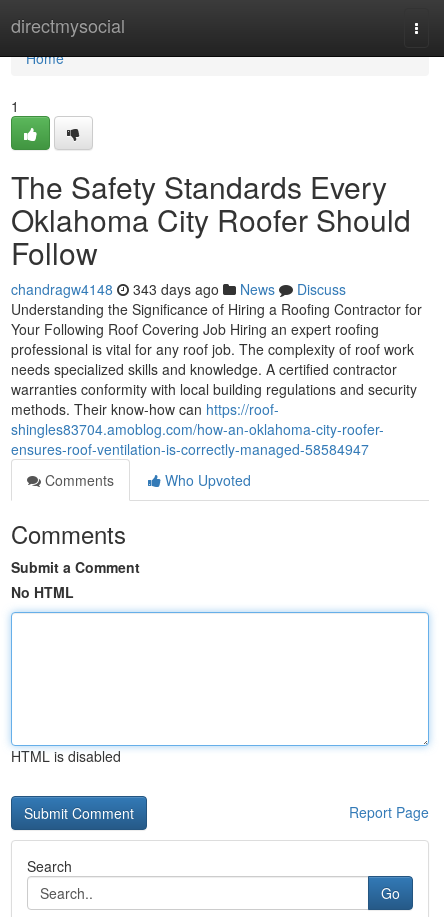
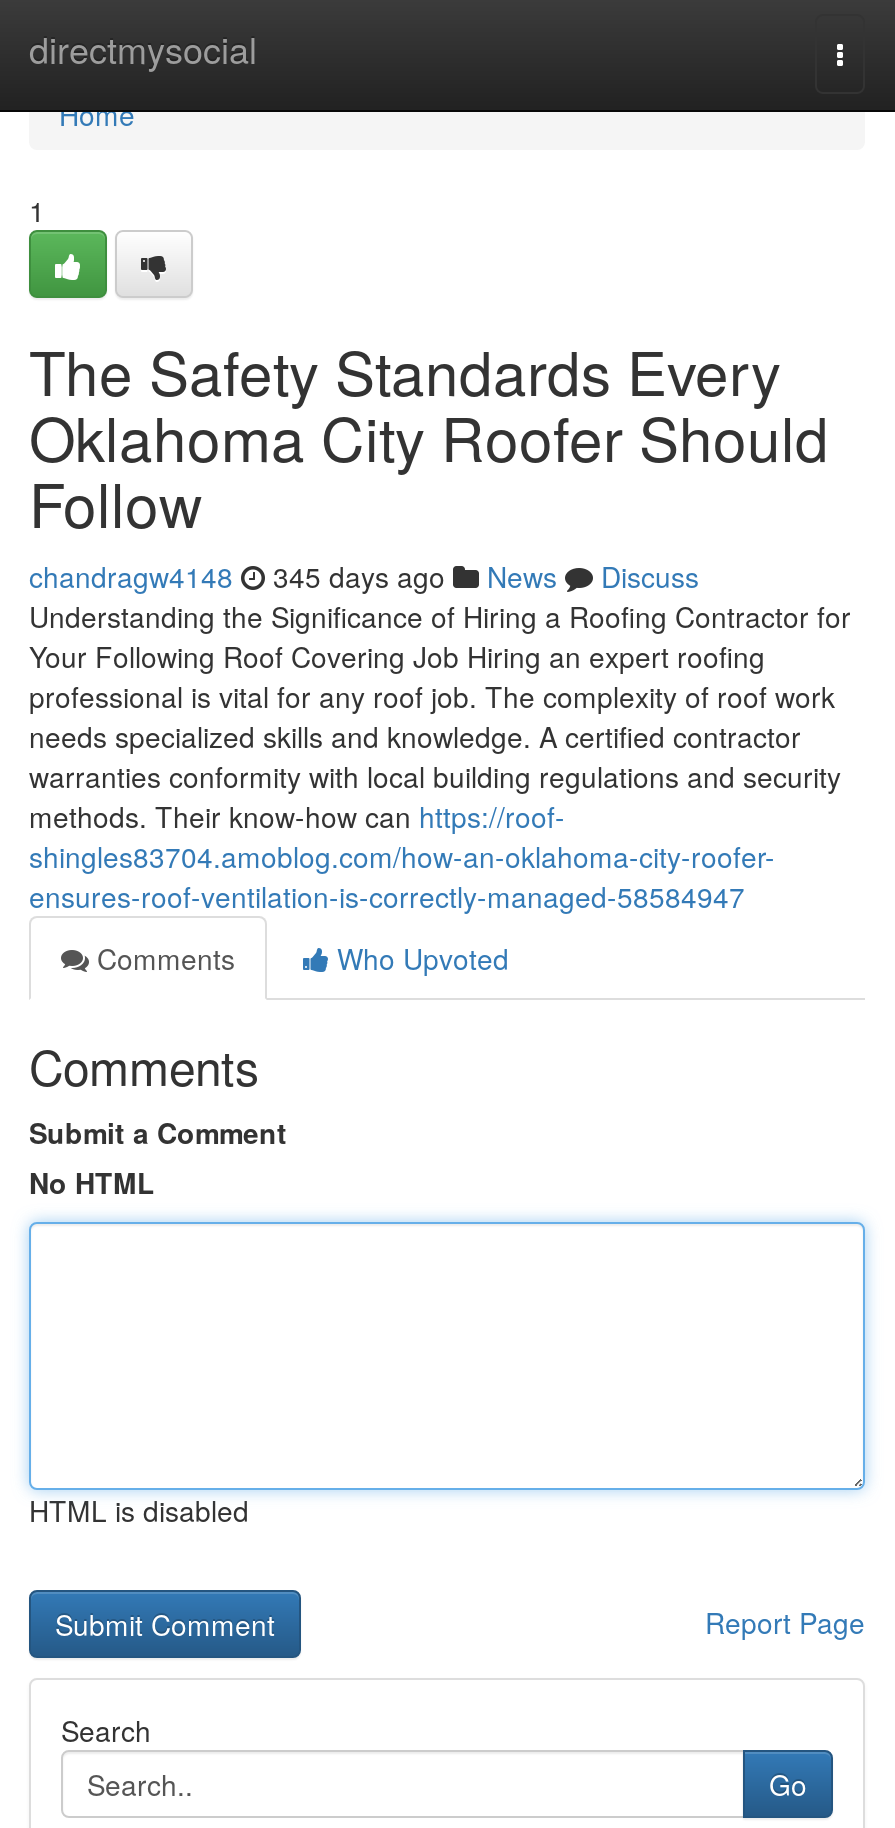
[11,279,346,299] chandragw4148 343 days ago News Discuss -> [29,556,699,596] chandragw4148 345 days ago News Discuss

